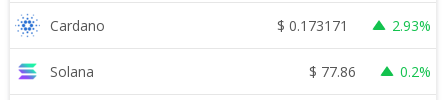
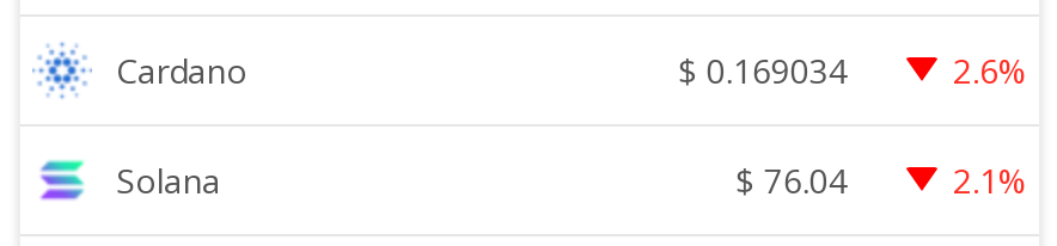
[277,15,348,34] $ 0.173171 -> [677,47,847,92] $ 0.169034
[392,16,431,35] 2.93% -> [953,48,1027,93] 2.6%
[309,61,356,80] $ 77.86 -> [735,156,847,202] $ 76.04
[400,62,431,81] 0.2% -> [953,158,1027,203] 2.1%

